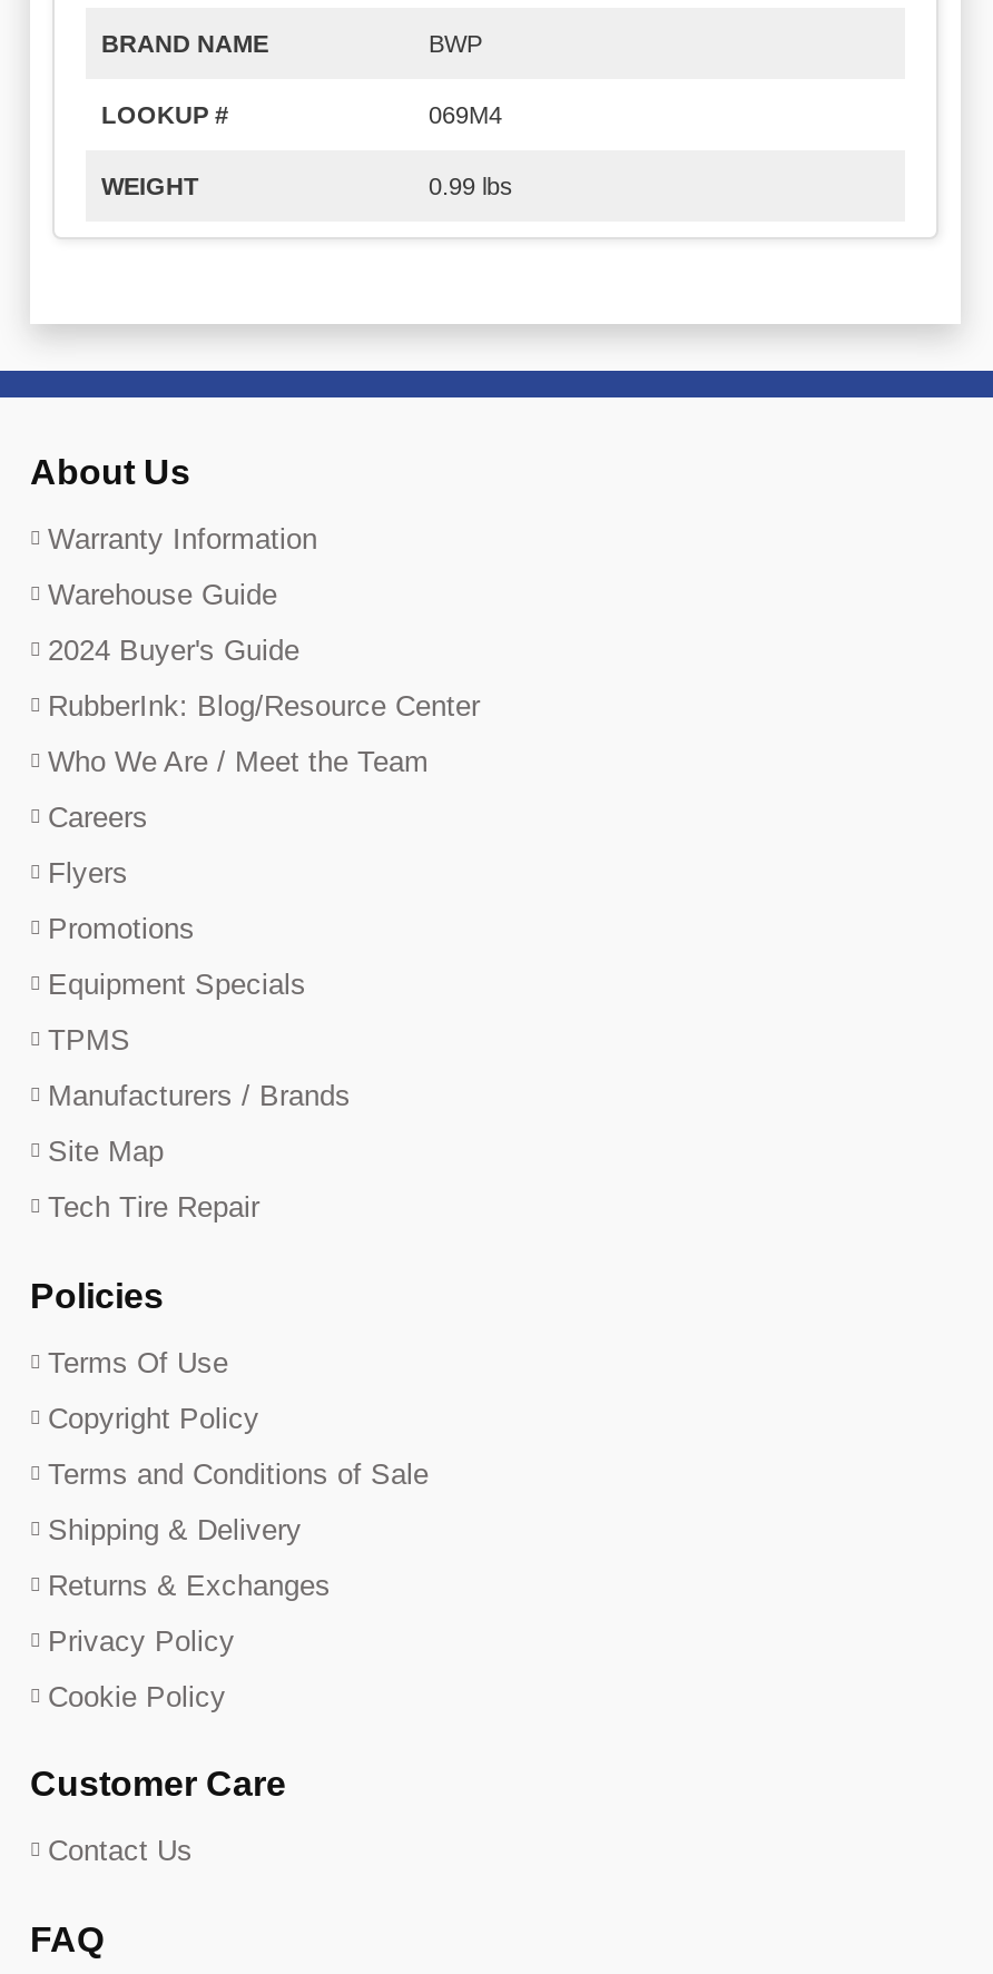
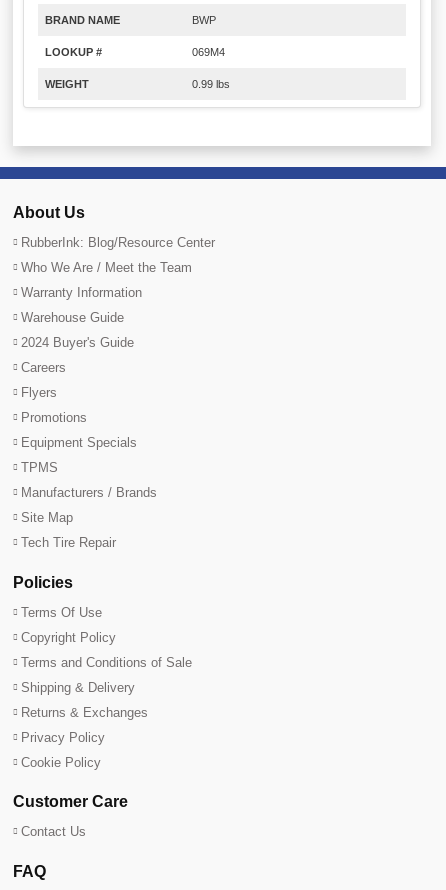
moved [48,523,317,668] -> [21,285,142,350]: Warranty Information | Warehouse Guide | 2024 Buyer's Guide
moved [48,690,480,779] -> [21,235,215,275]: RubberInk: Blog/Resource Center | Who We Are / Meet the Team

